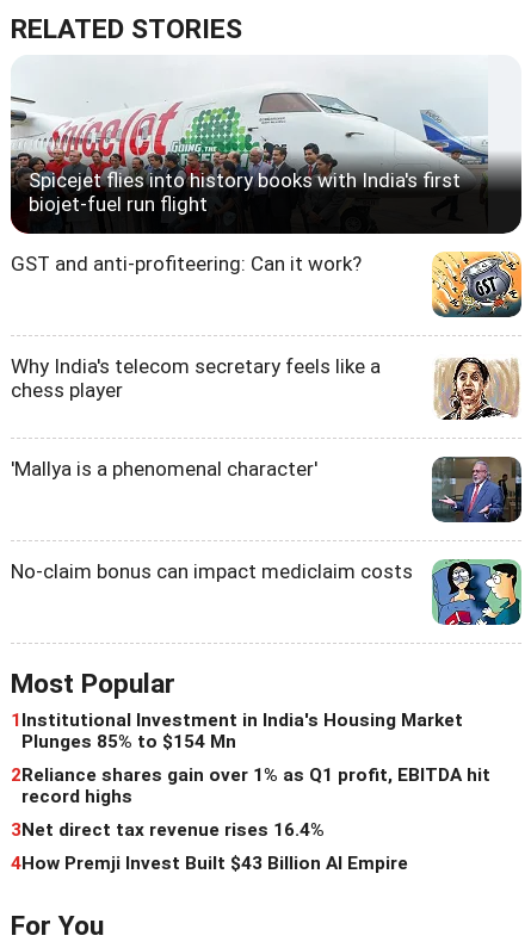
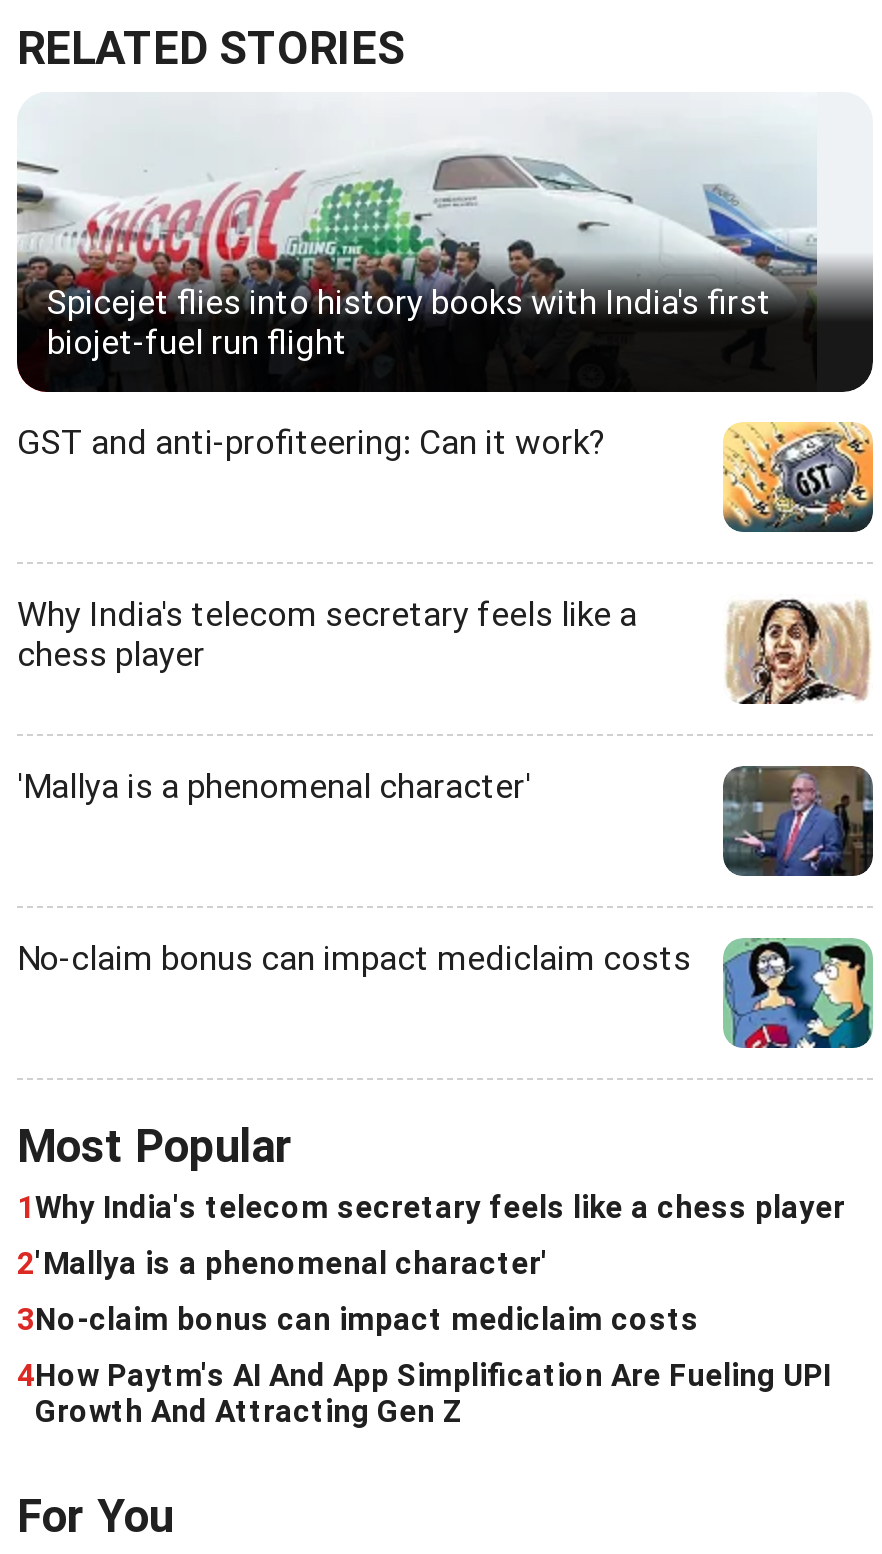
[11,710,463,752] 1 Institutional Investment in India's Housing Market | Plunges 85% to $154 Mn -> [17,1190,845,1226] 1Why India's telecom secretary feels like a chess player
[11,764,490,807] 2Reliance shares gain over 1% as Q1 profit, EBITDA hit | record highs -> [17,1246,549,1282] 2'Mallya is a phenomenal character'
[11,819,325,841] 3Net direct tax revenue rises 16.4% -> [17,1302,699,1338] 3No-claim bonus can impact mediclaim costs
[11,853,408,874] 4How Premji Invest Built $43 Billion AI Empire -> [17,1358,831,1430] 4How Paytm's AI And App Simplification Are Fueling UPI | Growth And Attracting Gen Z

